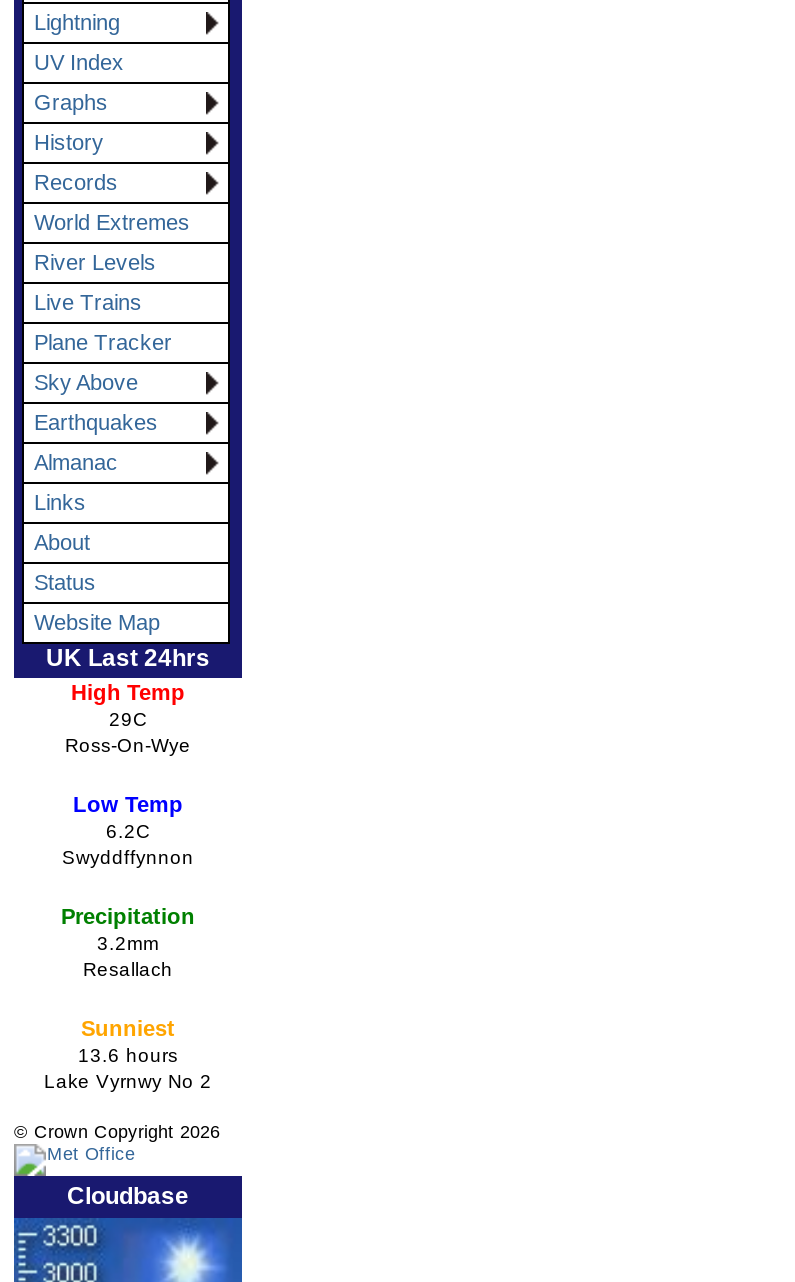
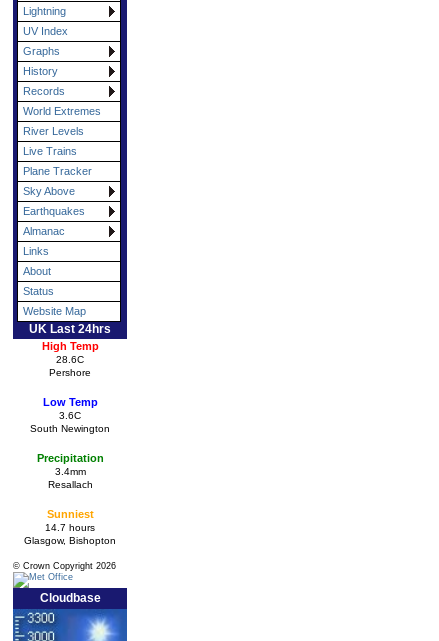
[65,709,191,757] 29C | Ross-On-Wye -> [49,354,91,378] 28.6C | Pershore
[62,821,194,869] 6.2C | Swyddffynnon -> [30,410,110,434] 3.6C | South Newington
[97,933,159,955] 3.2mm -> [54,466,85,477] 3.4mm
[44,1045,212,1093] 13.6 hours | Lake Vyrnwy No 2 -> [24,522,116,546] 14.7 hours | Glasgow, Bishopton

